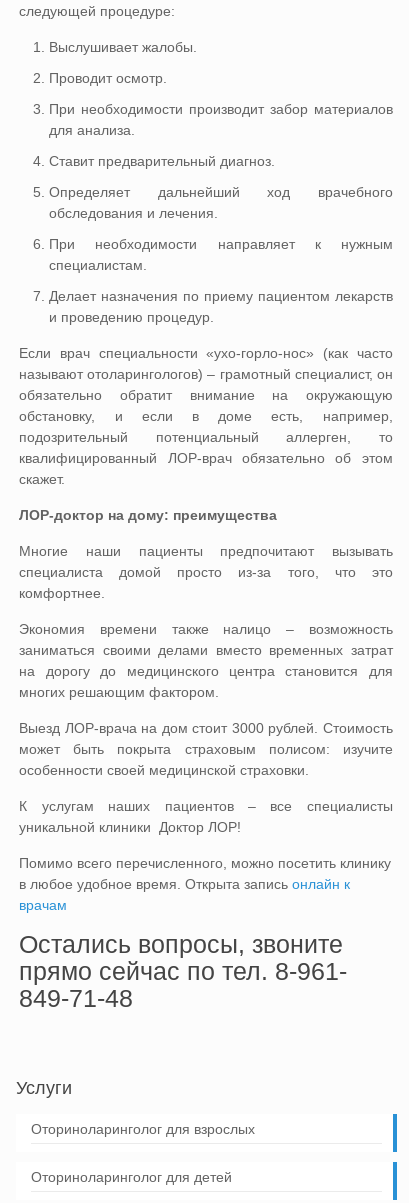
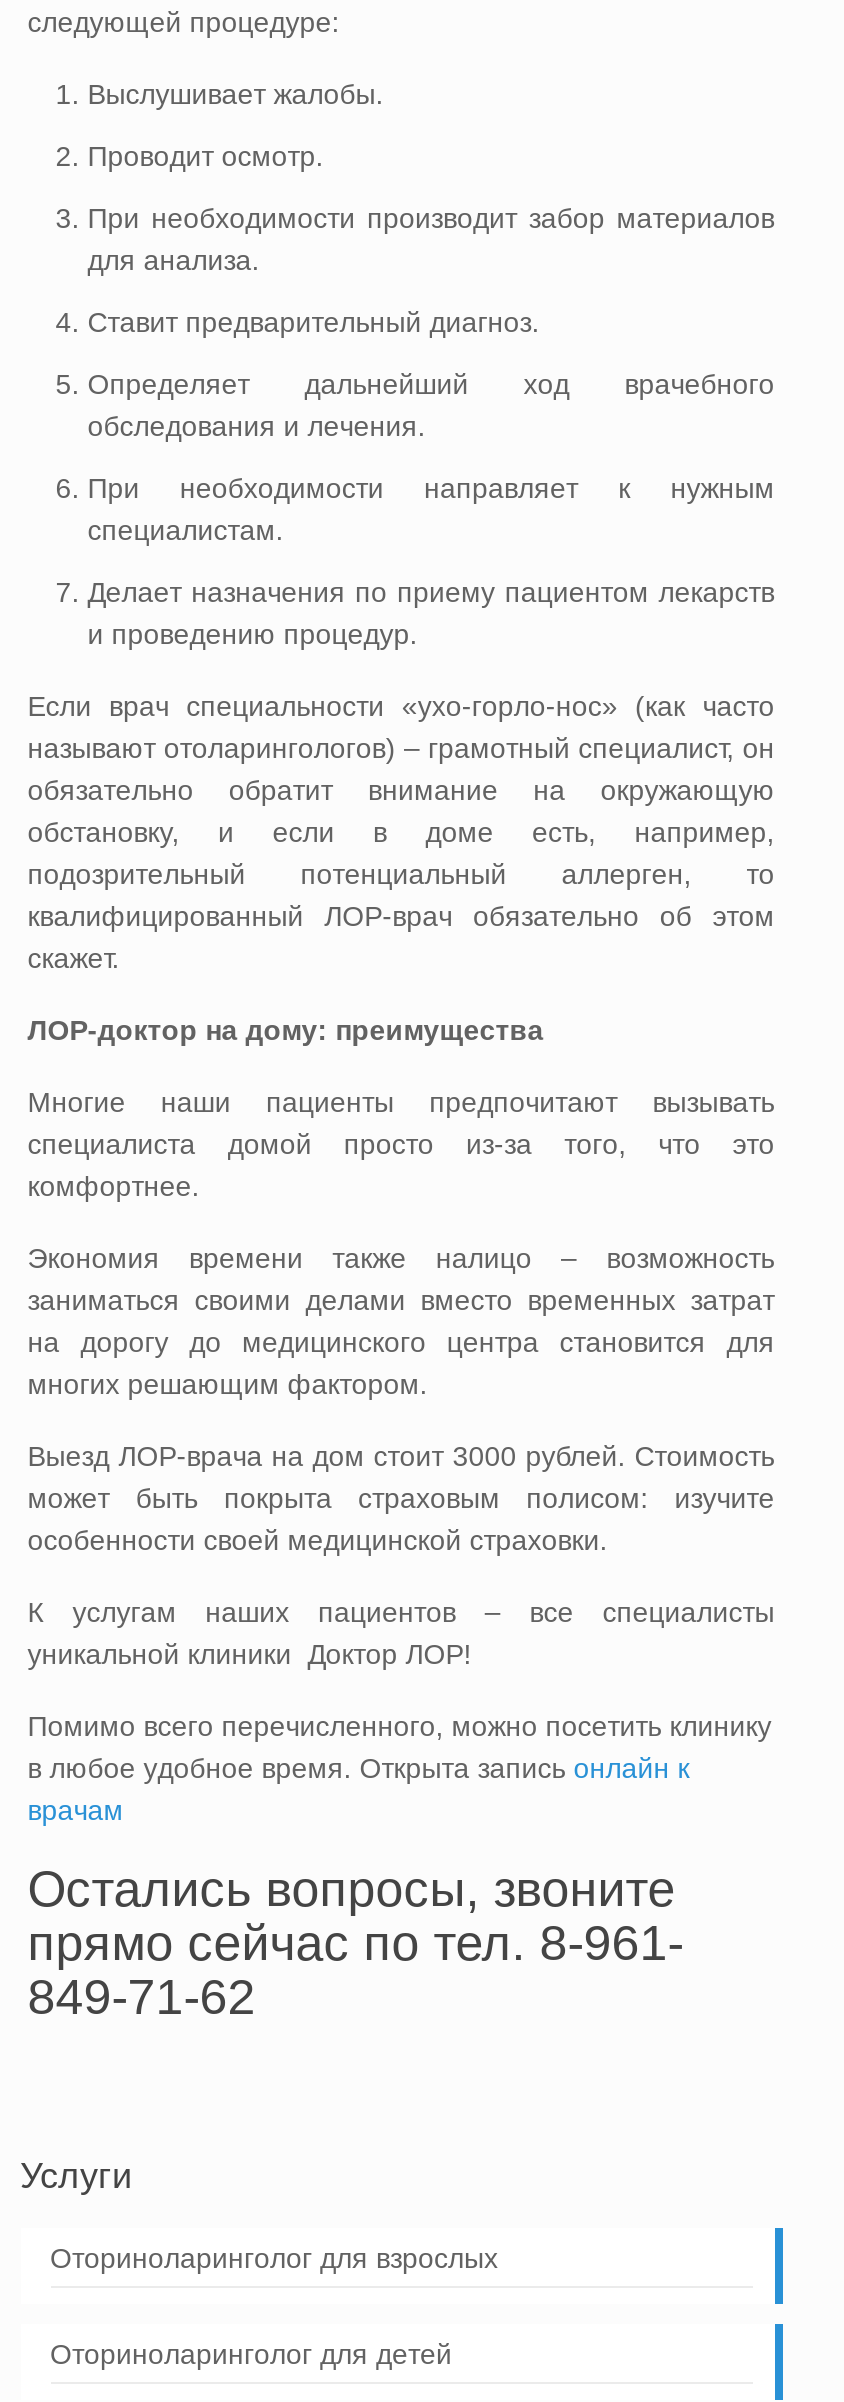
[19,984,133,1012] 849-71-48 -> [28,1968,256,2024] 849-71-62

